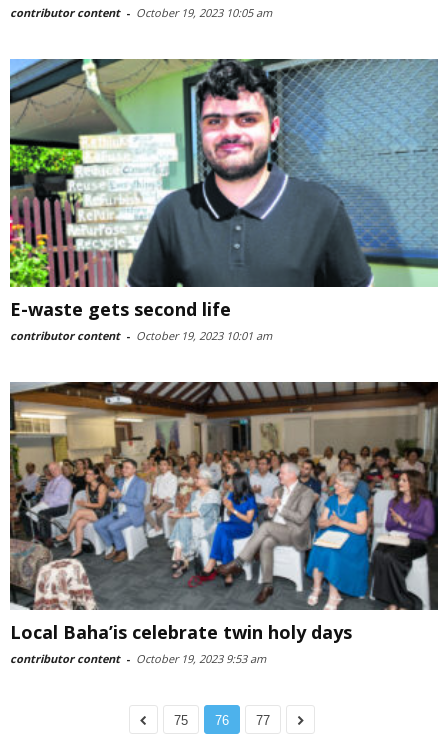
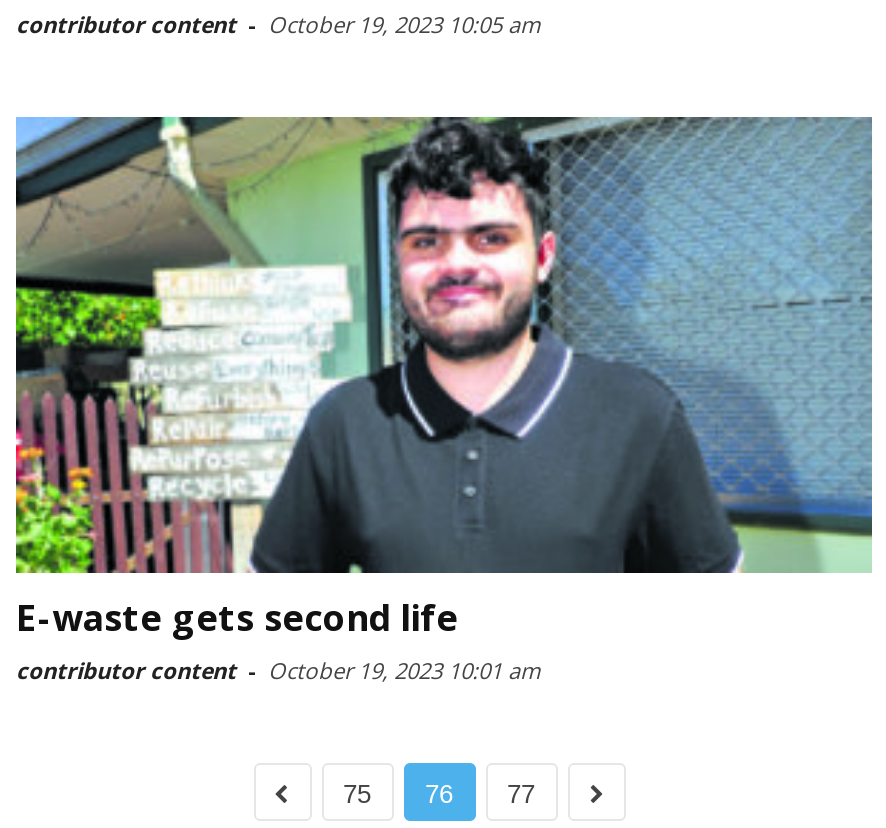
[9,381,439,666] [image] | Local Baha’is celebrate twin holy days | contributor content - October 19, 2023 9:53 am -> none

